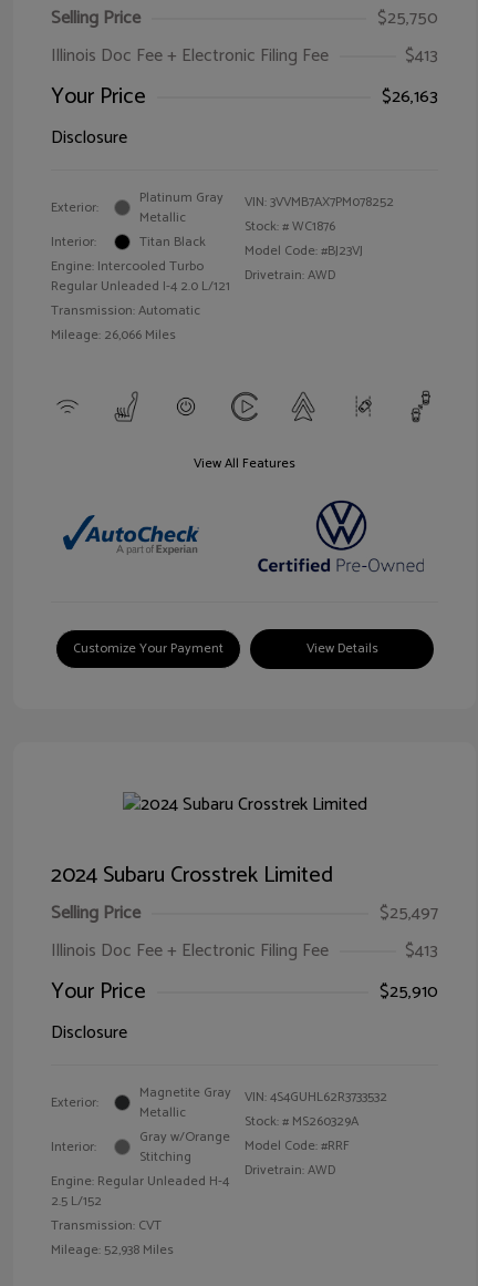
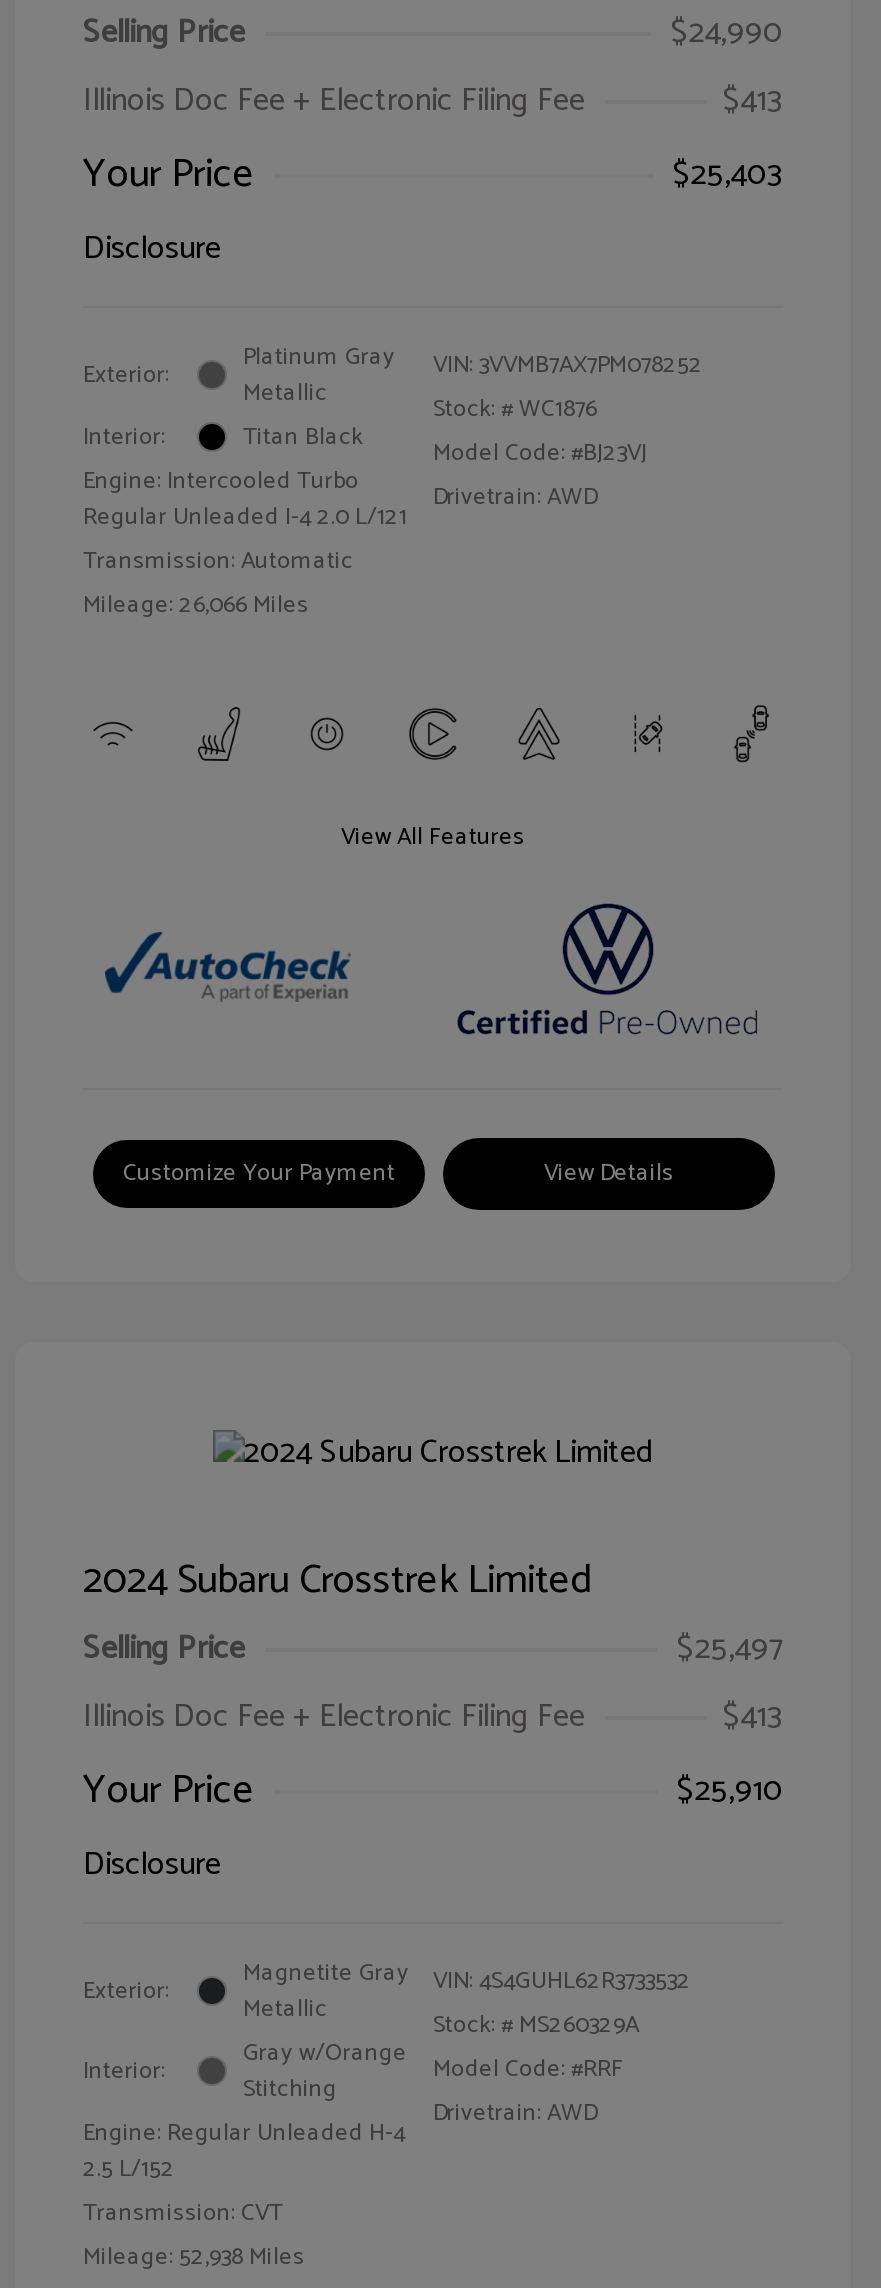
[377,3,438,33] $25,750 -> [671,5,783,59] $24,990
[382,82,438,112] $26,163 -> [673,147,783,201] $25,403

